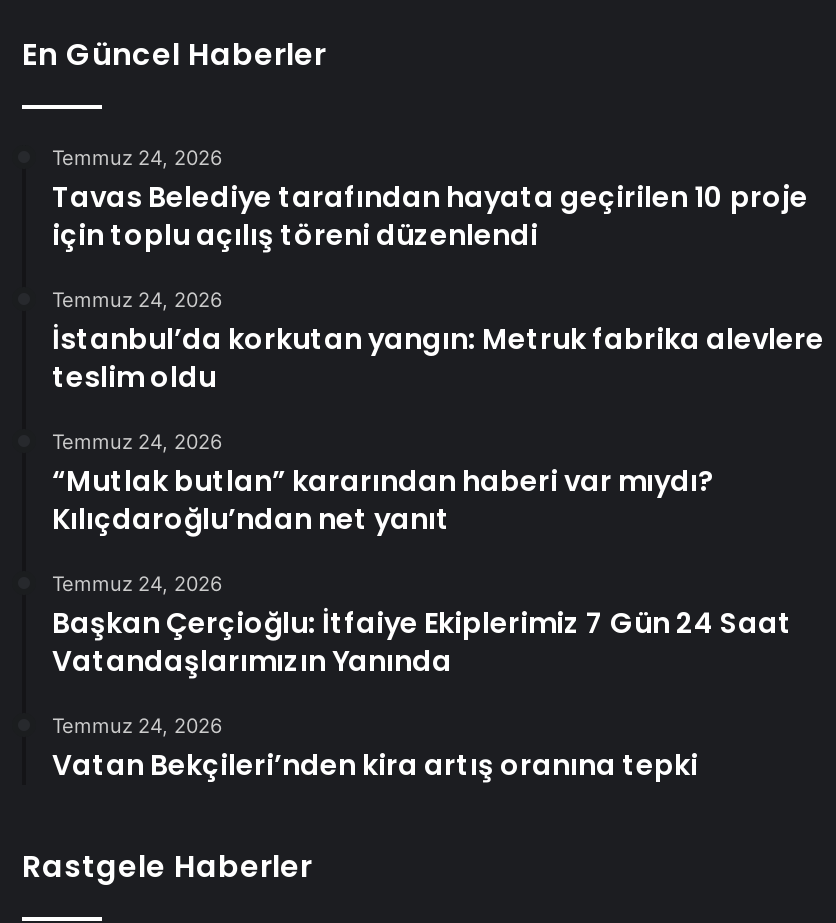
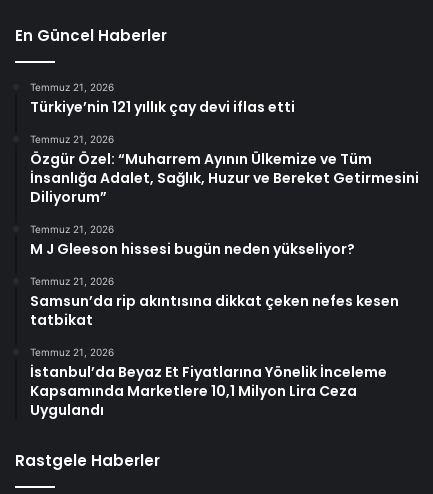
[52,145,808,255] Temmuz 24, 2026 | Tavas Belediye tarafından hayata geçirilen 10 proje | için toplu açılış töreni düzenlendi -> [30,81,295,117] Temmuz 21, 2026 | Türkiye’nin 121 yıllık çay devi iflas etti
[52,287,824,397] Temmuz 24, 2026 | İstanbul’da korkutan yangın: Metruk fabrika alevlere | teslim oldu -> [30,133,419,207] Temmuz 21, 2026 | Özgür Özel: “Muharrem Ayının Ülkemize ve Tüm | İnsanlığa Adalet, Sağlık, Huzur ve Bereket Getirmesini | Diliyorum”
[52,429,714,539] Temmuz 24, 2026 | “Mutlak butlan” kararından haberi var mıydı? | Kılıçdaroğlu’ndan net yanıt -> [30,223,355,259] Temmuz 21, 2026 | M J Gleeson hissesi bugün neden yükseliyor?
[52,571,792,681] Temmuz 24, 2026 | Başkan Çerçioğlu: İtfaiye Ekiplerimiz 7 Gün 24 Saat | Vatandaşlarımızın Yanında -> [30,275,399,330] Temmuz 21, 2026 | Samsun’da rip akıntısına dikkat çeken nefes kesen | tatbikat
[52,713,698,785] Temmuz 24, 2026 | Vatan Bekçileri’nden kira artış oranına tepki -> [30,346,387,420] Temmuz 21, 2026 | İstanbul’da Beyaz Et Fiyatlarına Yönelik İnceleme | Kapsamında Marketlere 10,1 Milyon Lira Ceza | Uygulandı

